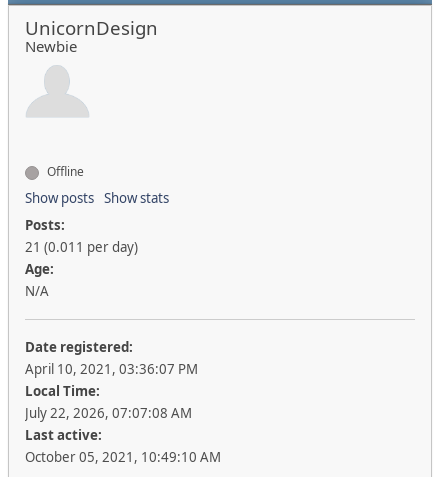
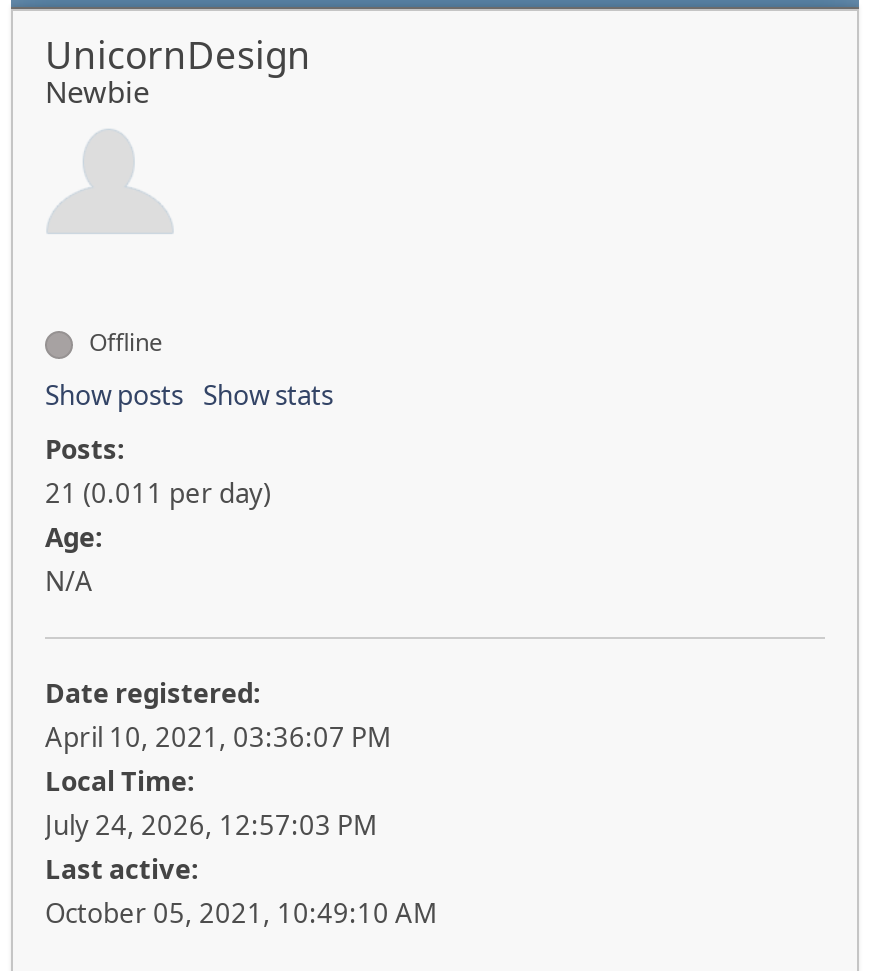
[25,404,192,422] July 22, 2026, 07:07:08 AM -> [45,808,377,844] July 24, 2026, 12:57:03 PM

